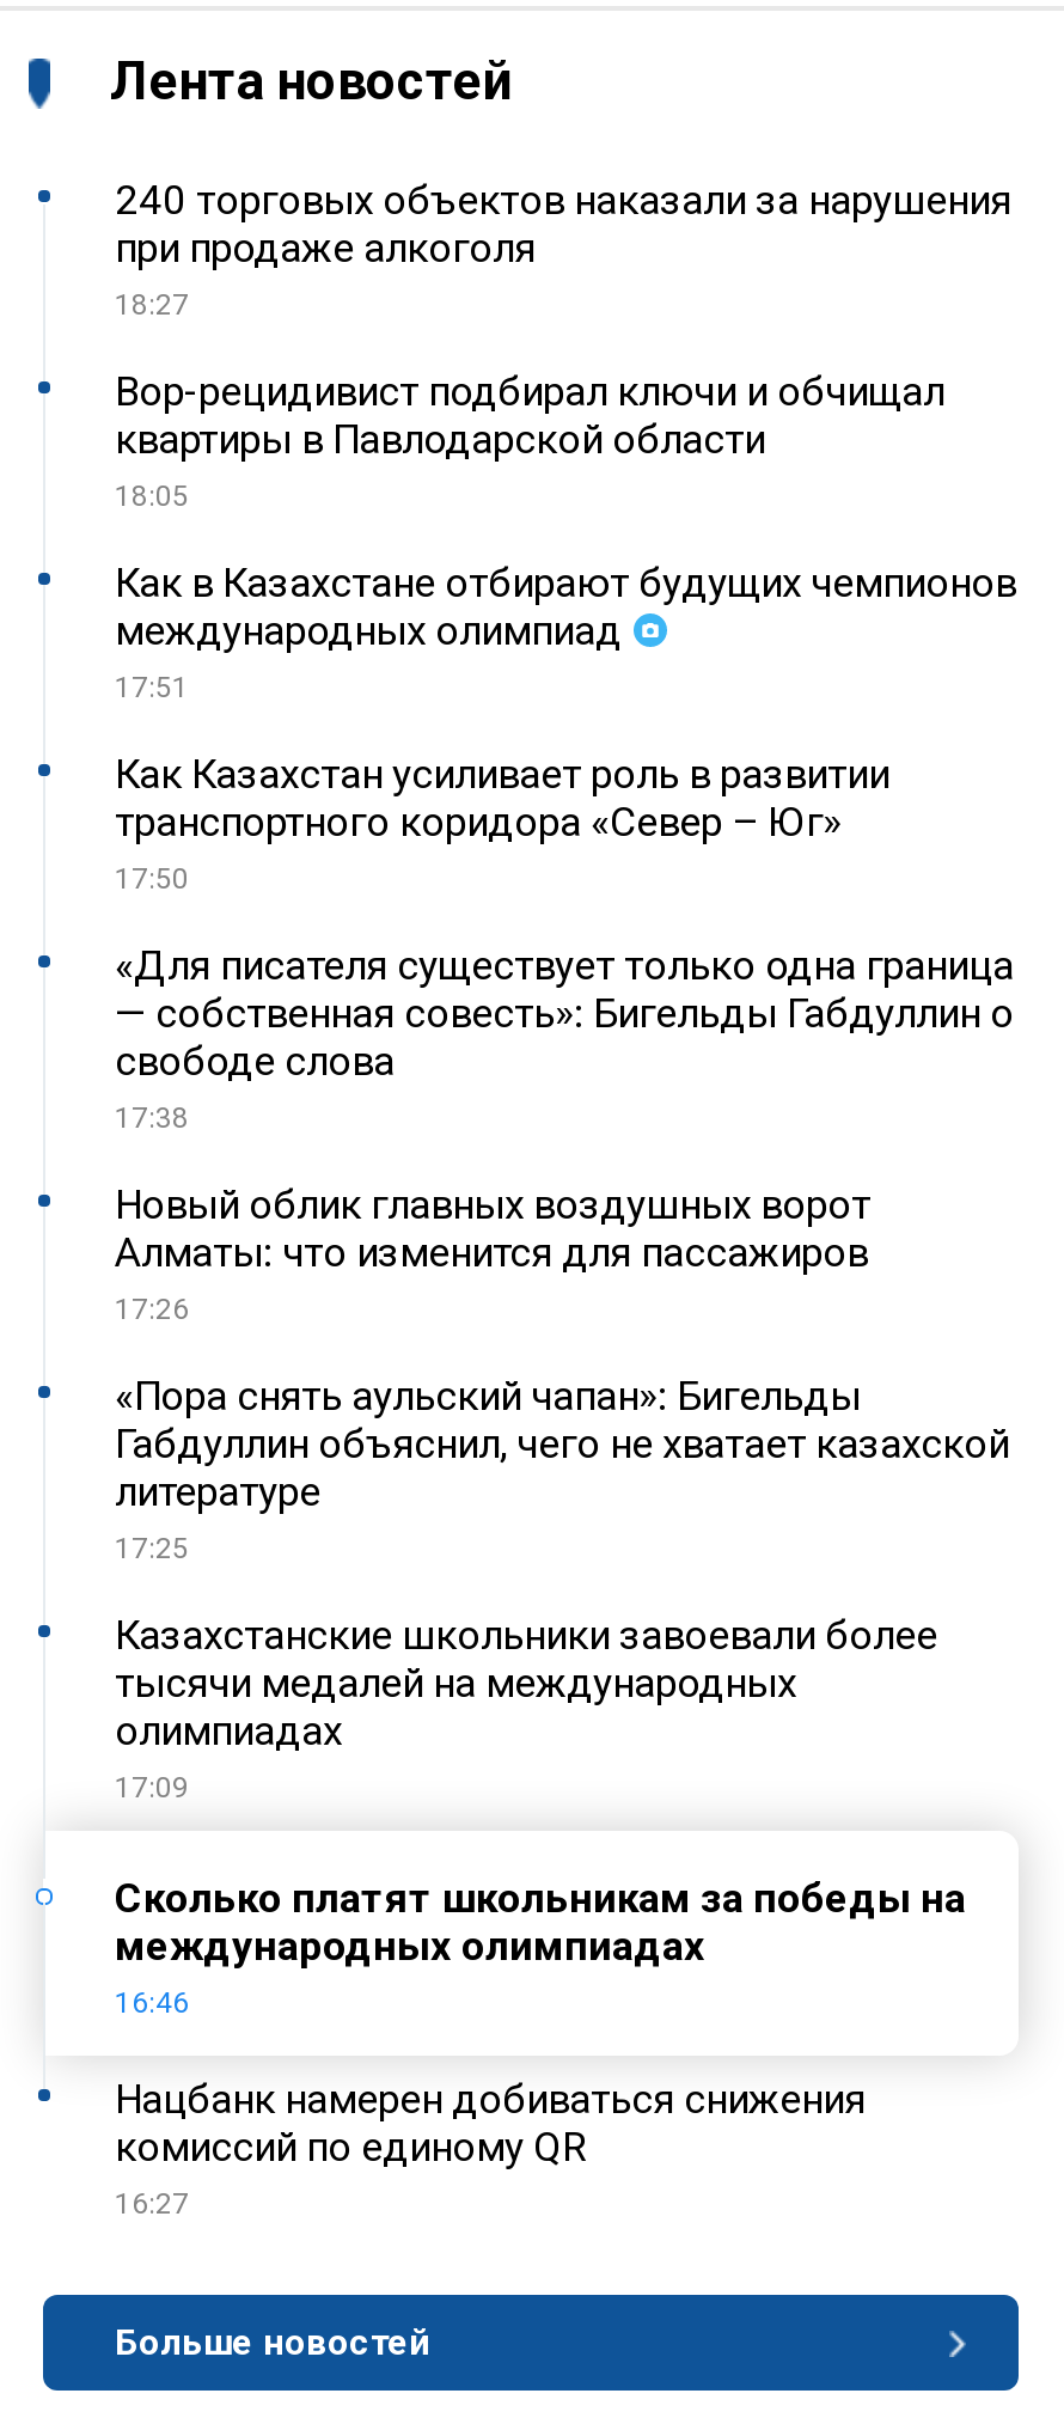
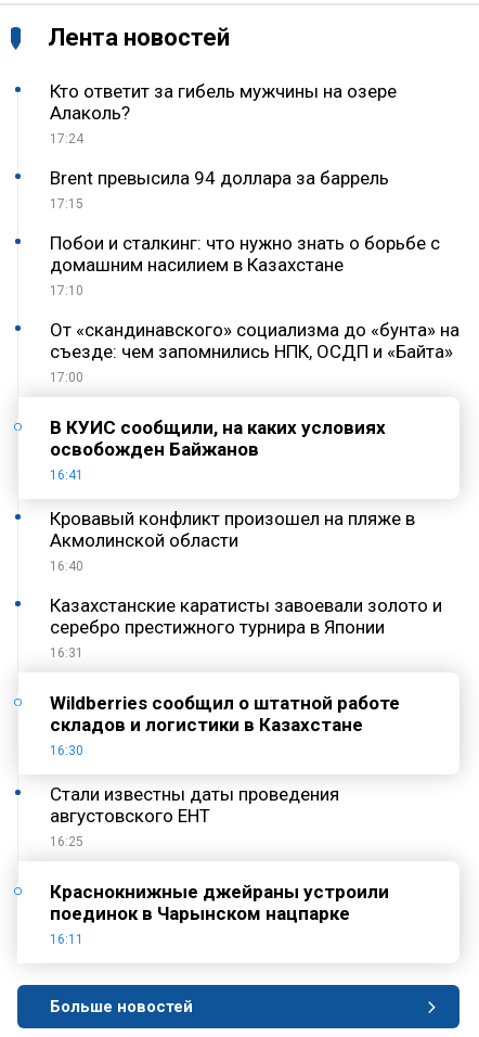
[115,175,1011,321] 240 торговых объектов наказали за нарушения | при продаже алкоголя | 18:27 -> [50,80,397,146] Кто ответит за гибель мужчины на озере | Алаколь? | 17:24
[115,366,944,512] Вор-рецидивист подбирал ключи и обчищал | квартиры в Павлодарской области | 18:05 -> [50,167,389,211] Brent превысила 94 доллара за баррель | 17:15
[115,558,1016,703] Как в Казахстане отбирают будущих чемпионов | международных олимпиад | 17:51 -> [50,232,440,298] Побои и сталкинг: что нужно знать о борьбе с | домашним насилием в Казахстане | 17:10
[115,749,889,895] Как Казахстан усиливает роль в развитии | транспортного коридора «Север – Юг» | 17:50 -> [50,318,459,385] От «скандинавского» социализма до «бунта» на | съезде: чем запомнились НПК, ОСДП и «Байтақ» | 17:00
[115,940,1014,1134] «Для писателя существует только одна граница | — собственная совесть»: Бигельды Габдуллин о | свободе слова | 17:38 -> [50,416,386,482] В КУИС сообщили, на каких условиях | освобожден Байжанов | 16:41
[115,1179,870,1325] Новый облик главных воздушных ворот | Алматы: что изменится для пассажиров | 17:26 -> [50,507,415,573] Кровавый конфликт произошел на пляже в | Акмолинской области | 16:40
[115,1371,1009,1564] «Пора снять аульский чапан»: Бигельды | Габдуллин объяснил, чего не хватает казахской | литературе | 17:25 -> [50,594,442,660] Казахстанские каратисты завоевали золото и | серебро престижного турнира в Японии | 16:31
[115,1610,937,1804] Казахстанские школьники завоевали более | тысячи медалей на международных | олимпиадах | 17:09 -> [50,692,400,758] Wildberries сообщил о штатной работе | складов и логистики в Казахстане | 16:30
[115,1873,966,2019] Сколько платят школьникам за победы на | международных олимпиадах | 16:46 -> [50,783,339,849] Стали известны даты проведения | августовского ЕНТ | 16:25
[115,2074,866,2220] Нацбанк намерен добиваться снижения | комиссий по единому QR | 16:27 -> [50,880,389,947] Краснокнижные джейраны устроили | поединок в Чарынском нацпарке | 16:11

